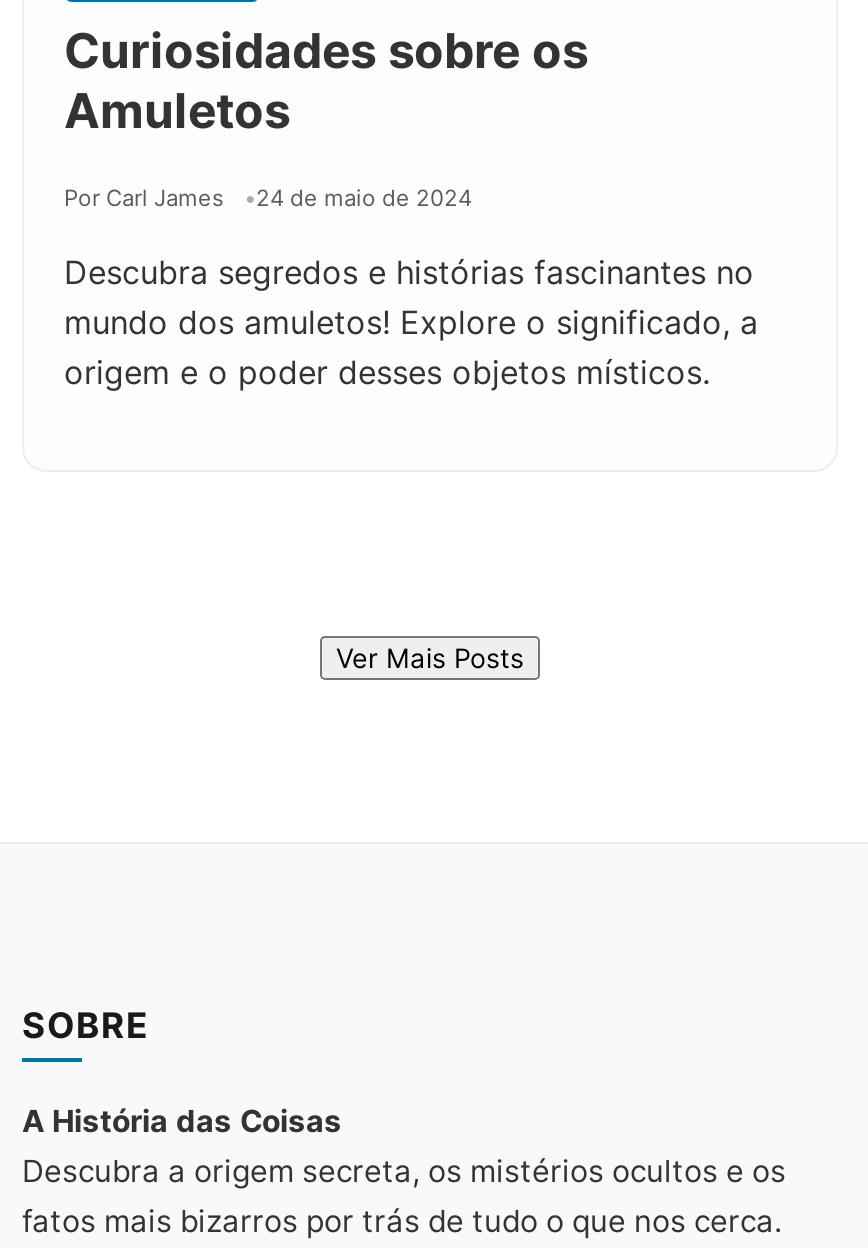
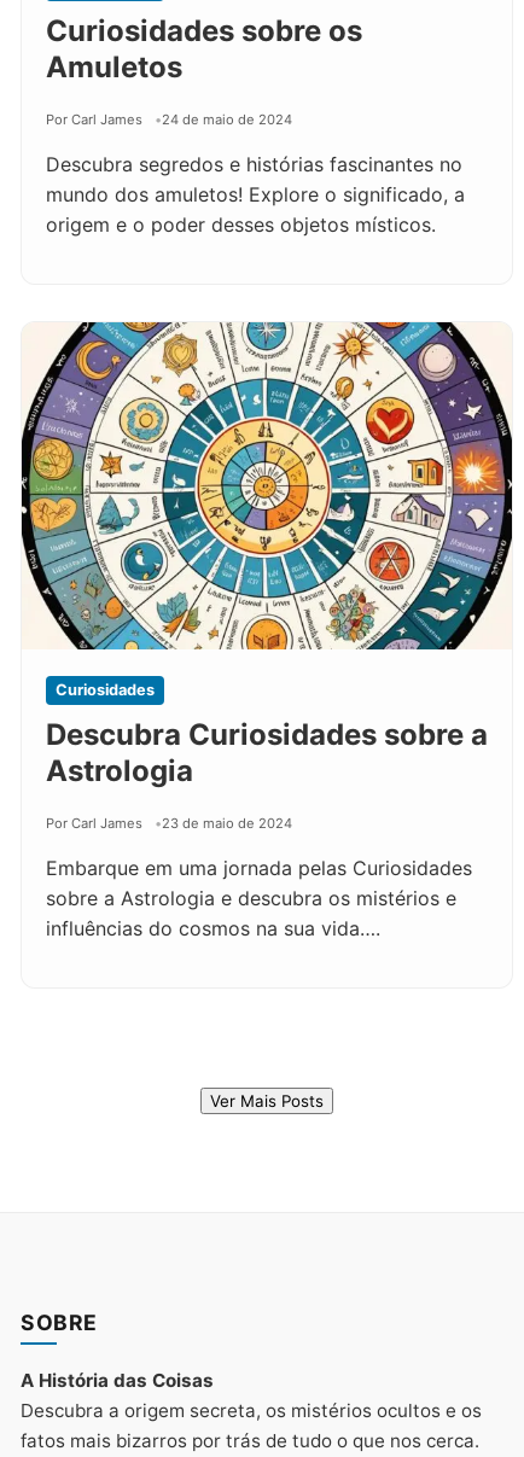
none -> [21,321,513,940] [image] | Curiosidades | Descubra Curiosidades sobre a | Astrologia | Por Carl James | 23 de maio de 2024 | Embarque em uma jornada pelas Curiosidades | sobre a Astrologia e descubra os mistérios e | influências do cosmos na sua vida….

